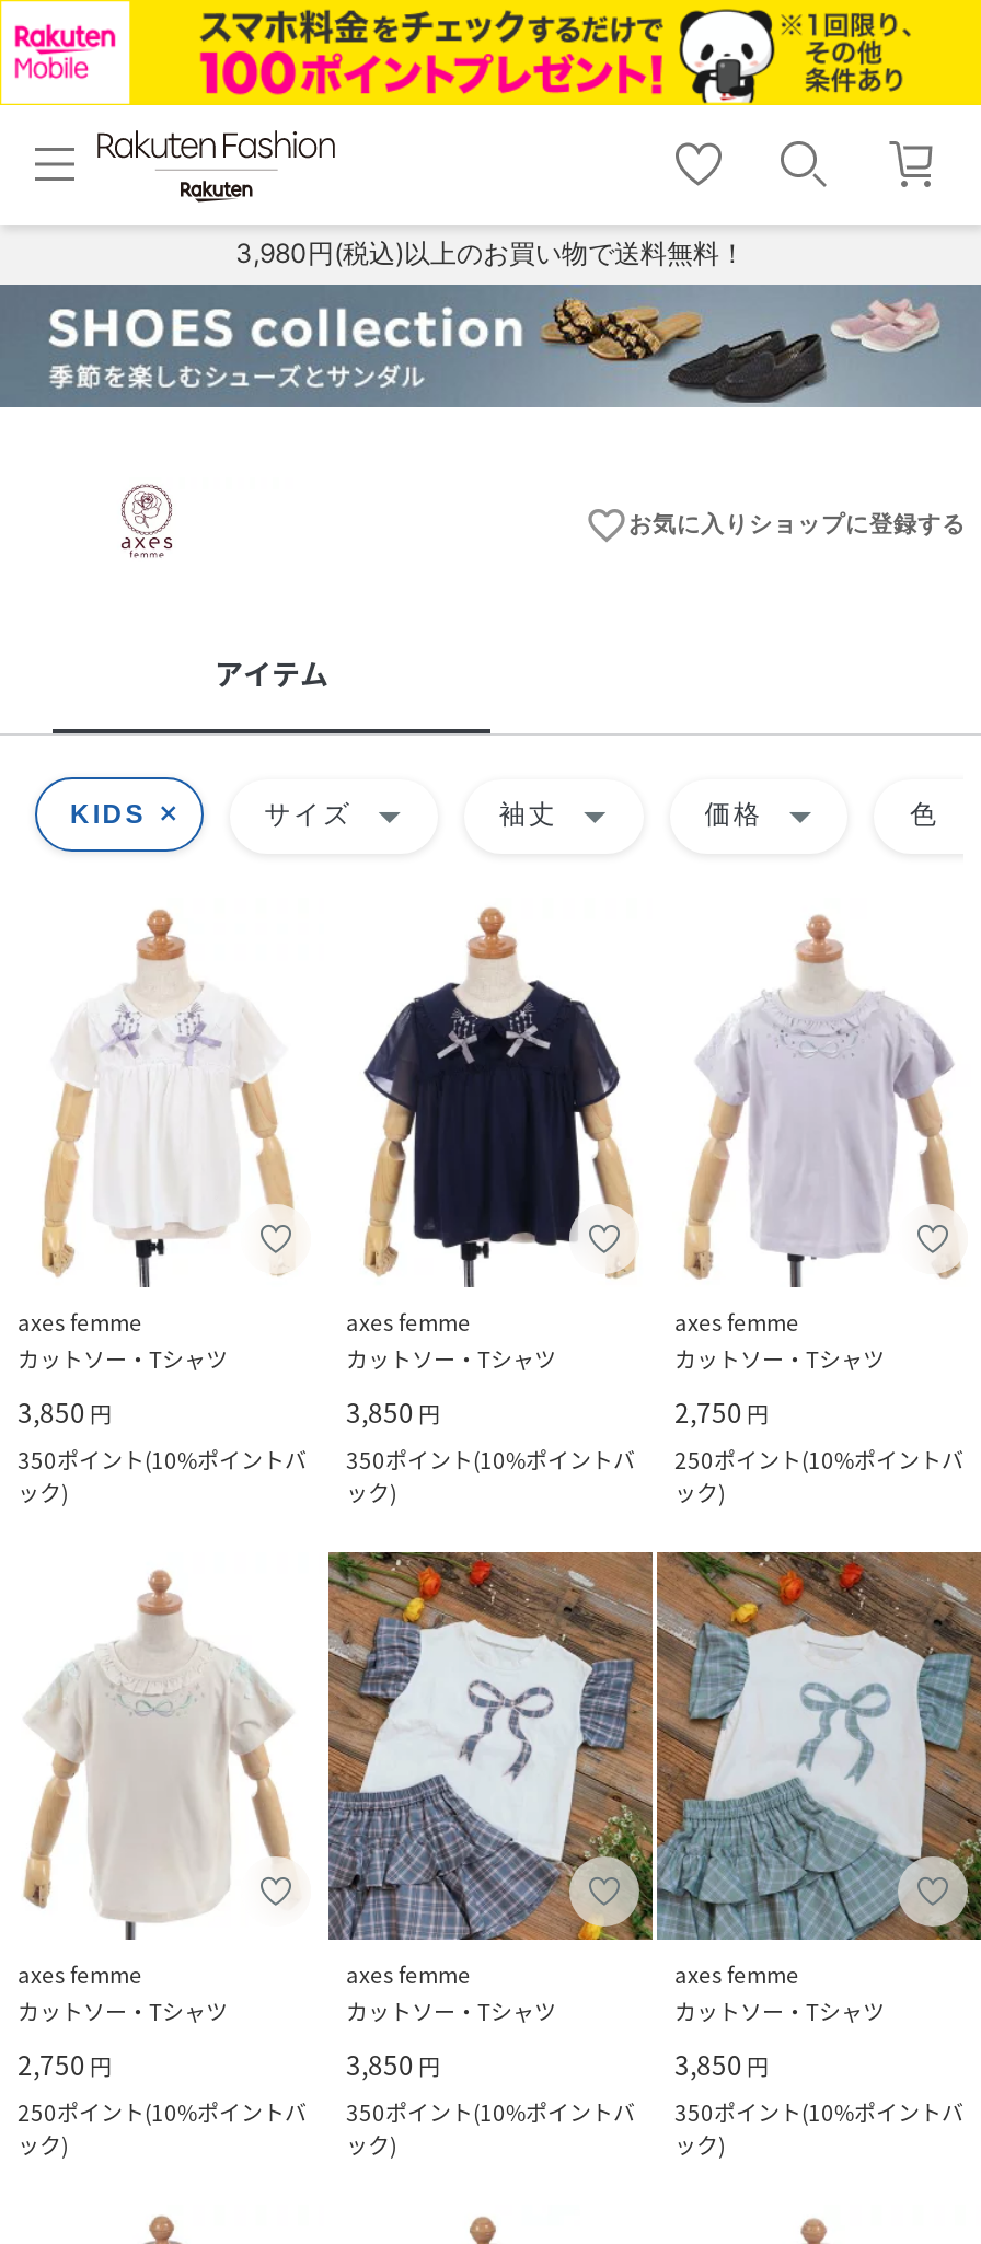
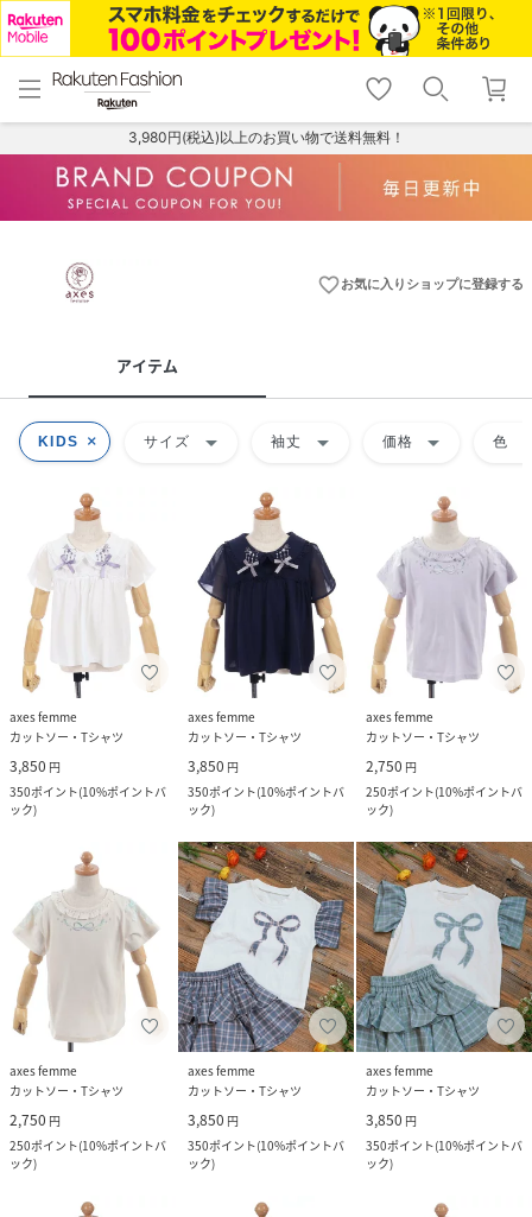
[7,282,974,407] [image] -> [4,153,528,221] [image]

